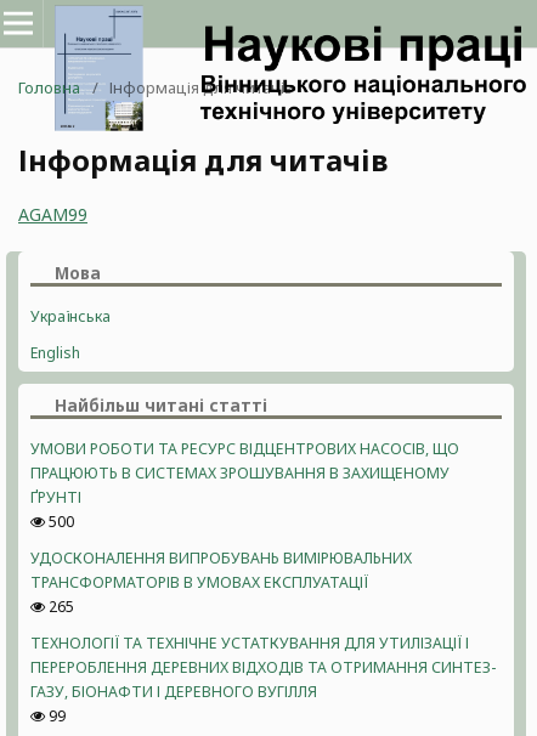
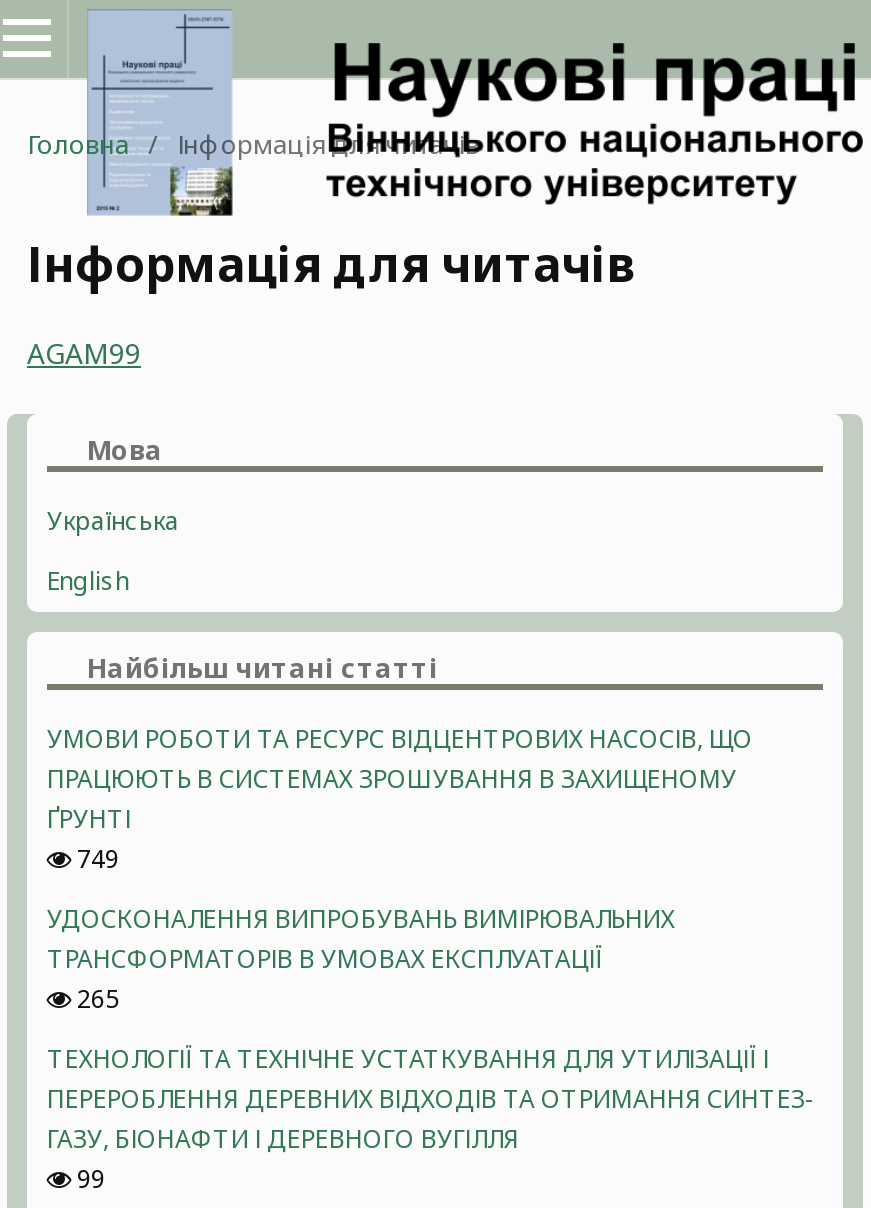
[45,511,74,532] 500 -> [71,842,119,876] 749

